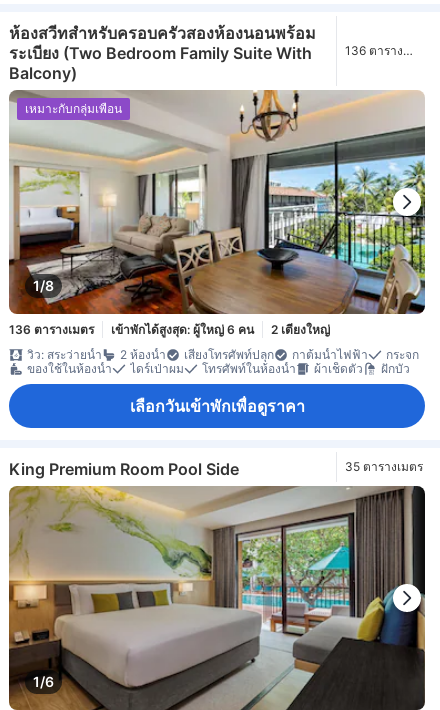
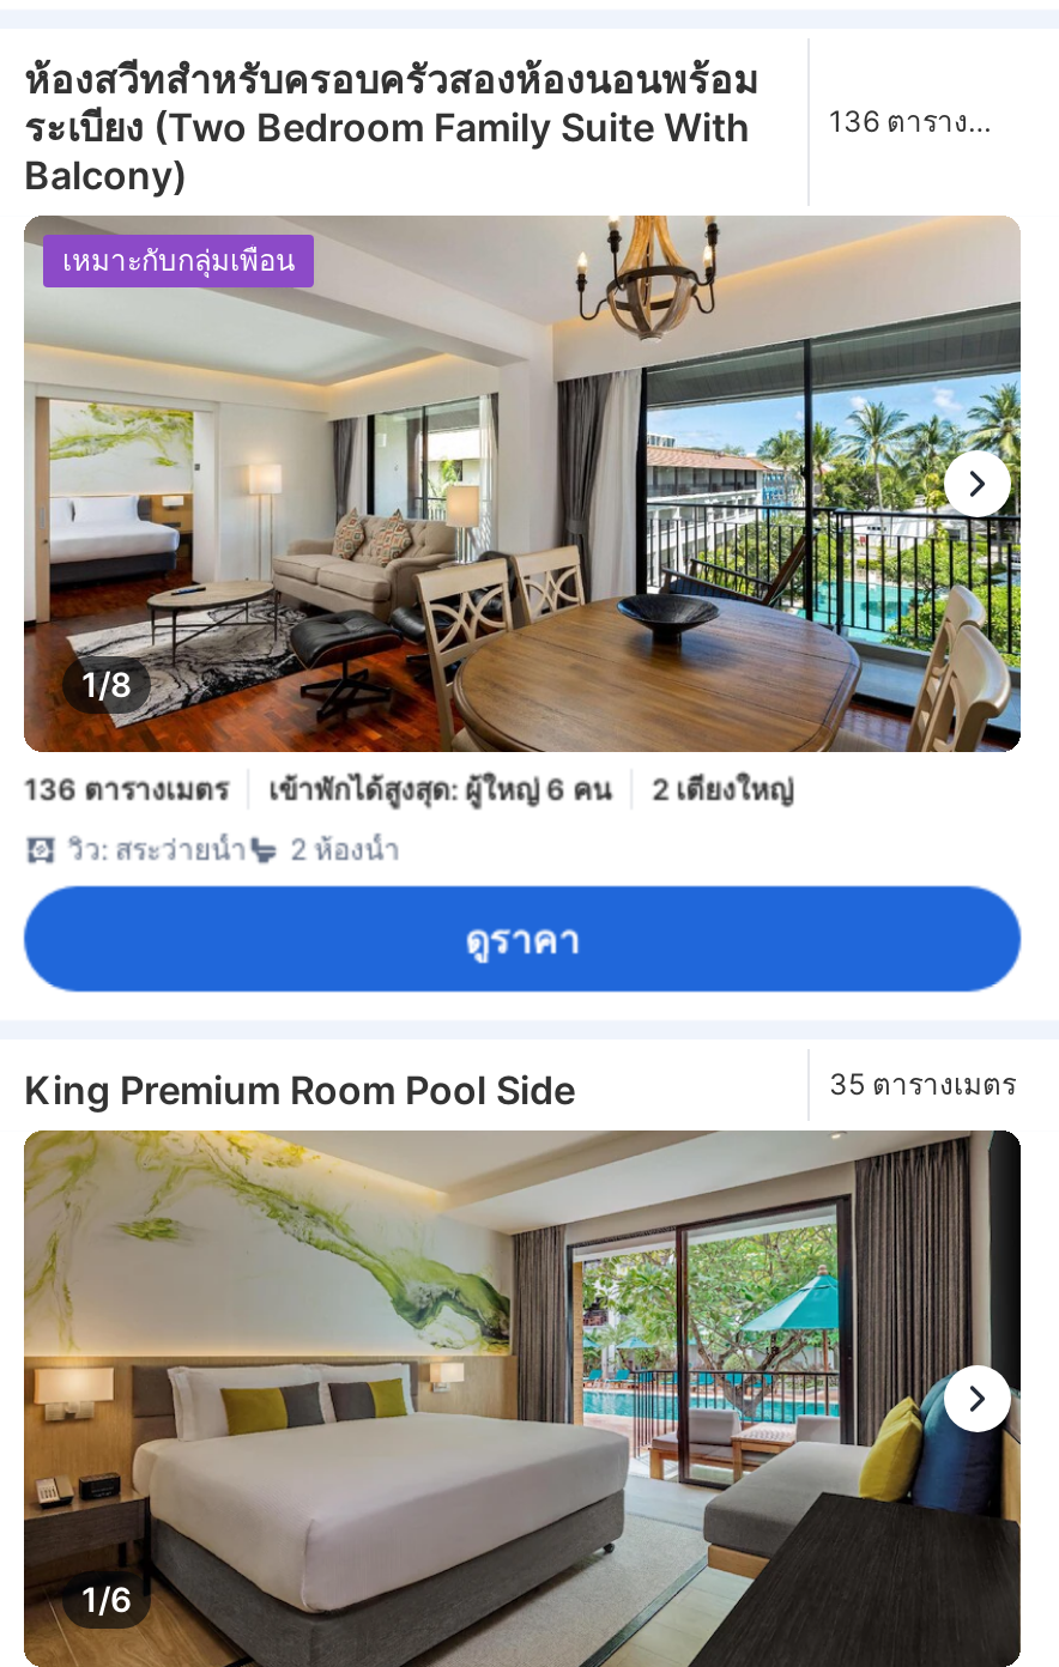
[27,347,419,416] เสียงโทรศัพท์ปลุก | กาต้มน้ำไฟฟ้า | กระจก | ของใช้ในห้องน้ำ | ไดร์เป่าผม | โทรศัพท์ในห้องน้ำ | ผ้าเช็ดตัว | ฝักบัว | เลือกวันเข้าพักเพื่อดูราคา -> [465,915,580,963] ดูราคา

